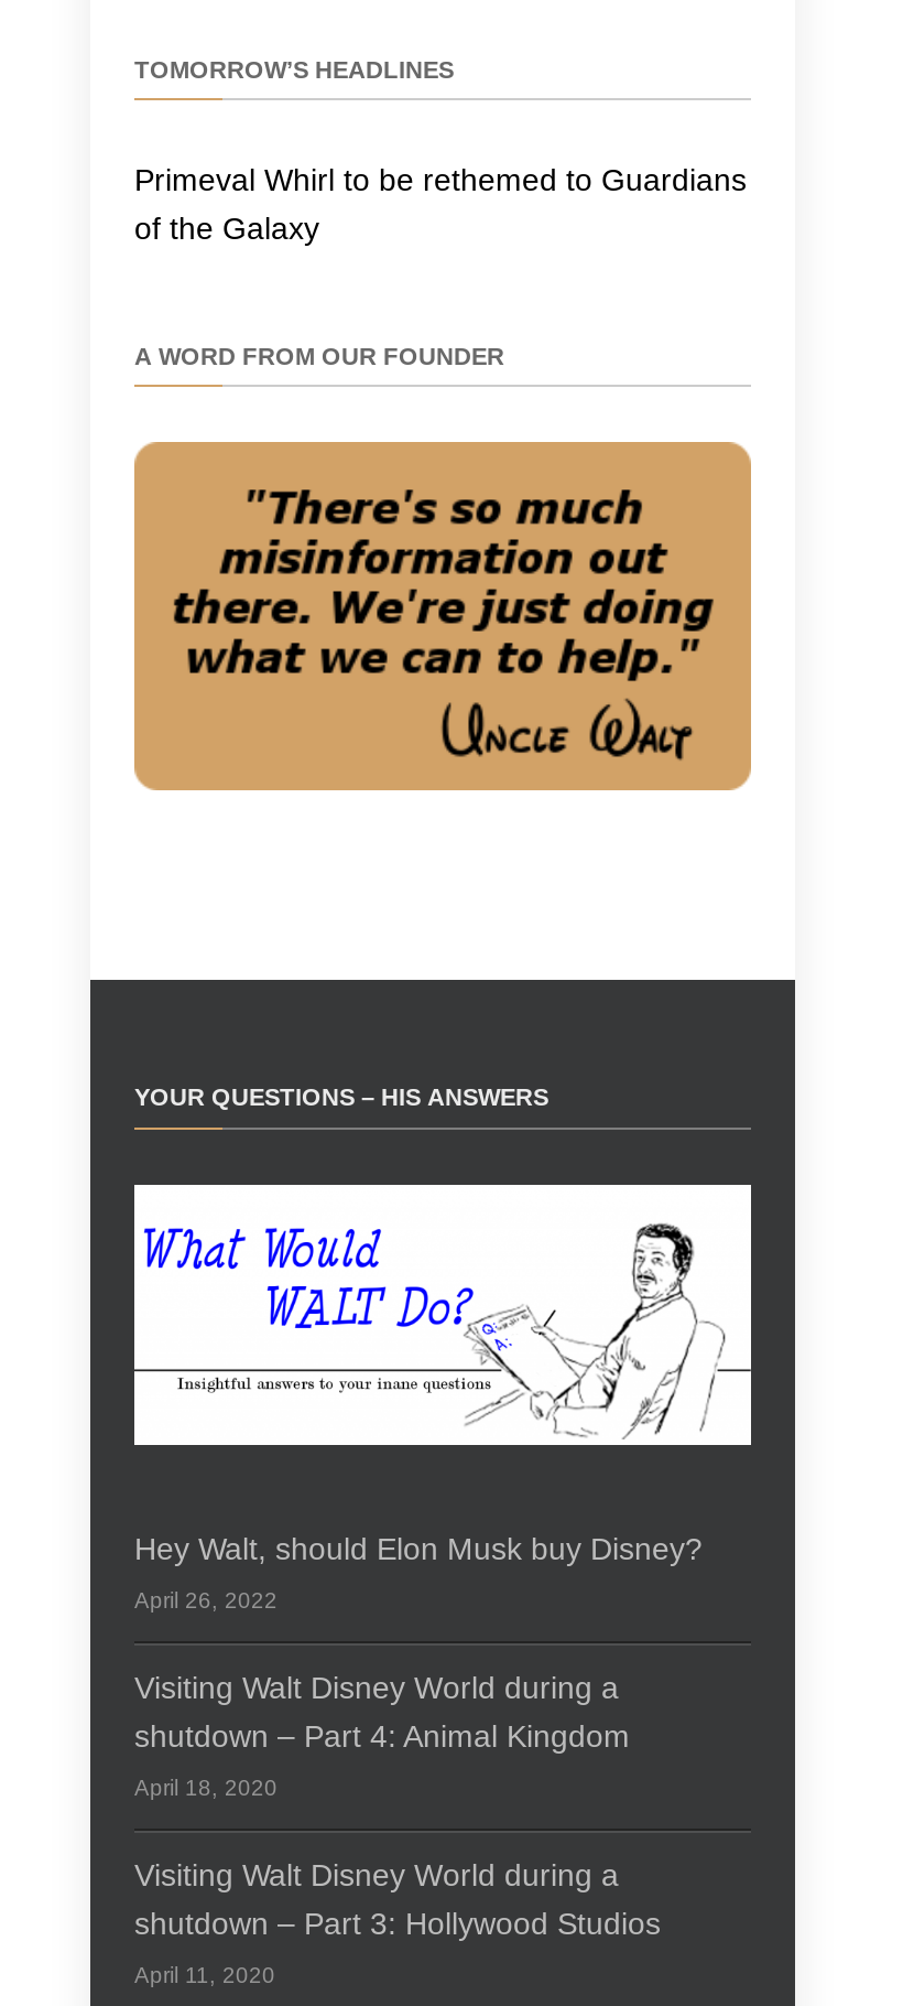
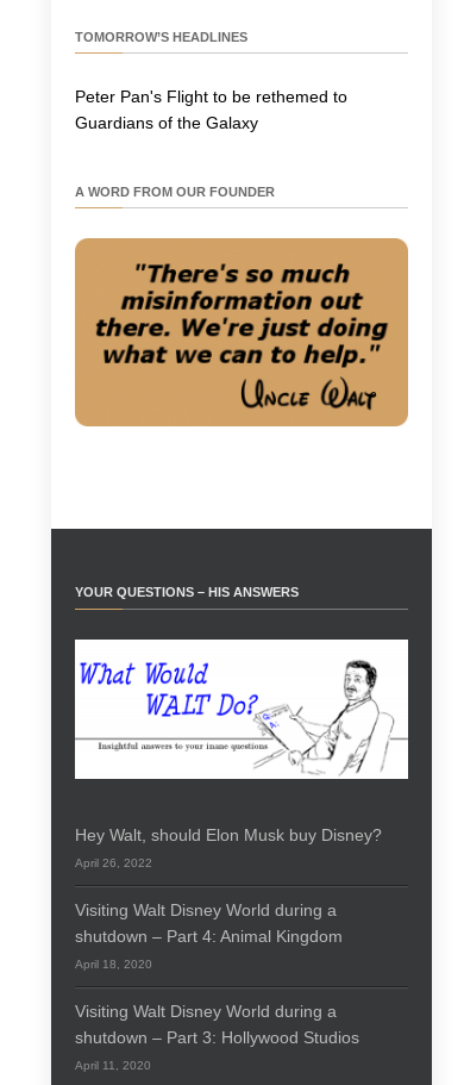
[134,162,747,246] Primeval Whirl to be rethemed to Guardians | of the Galaxy -> [75,87,347,132] Peter Pan's Flight to be rethemed to | Guardians of the Galaxy

